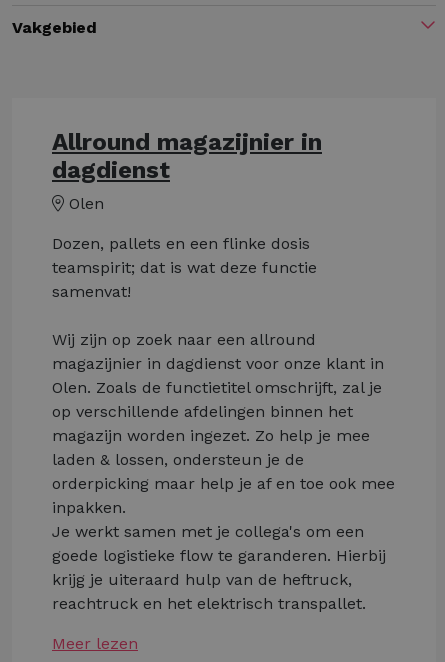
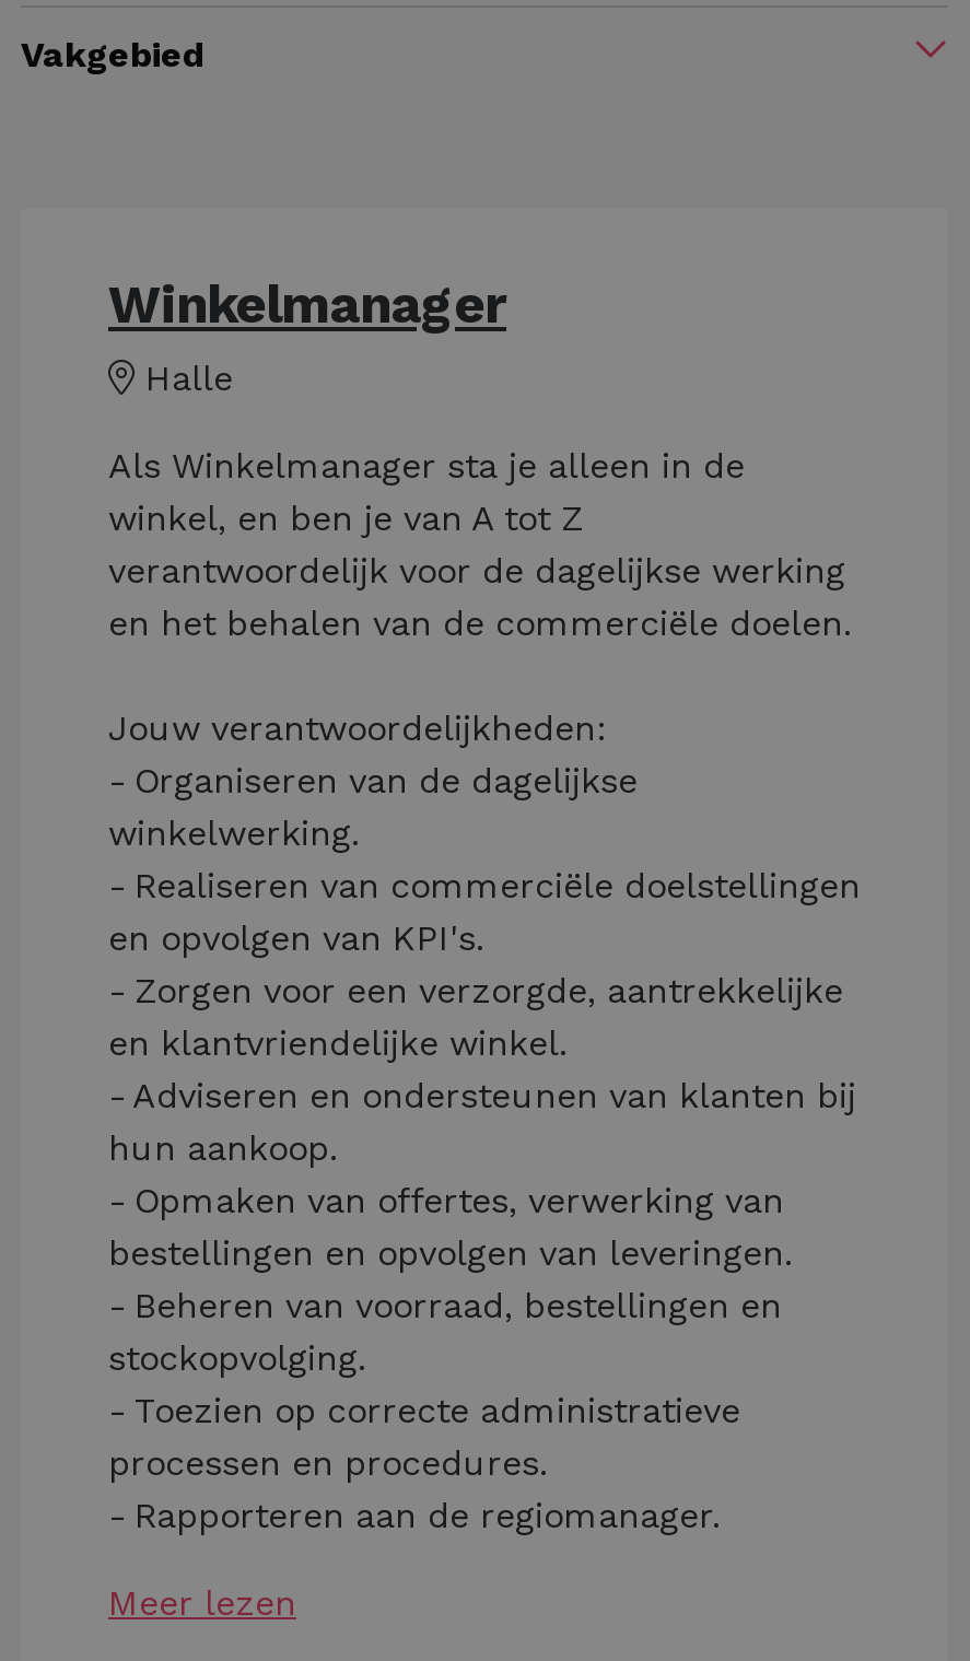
[52,128,322,213] Allround magazijnier in | dagdienst | Olen -> [108,274,506,399] Winkelmanager | Halle
[52,234,317,301] Dozen, pallets en een flinke dosis | teamspirit; dat is wat deze functie | samenvat! -> [108,445,852,644] Als Winkelmanager sta je alleen in de | winkel, en ben je van A tot Z | verantwoordelijk voor de dagelijkse werking | en het behalen van de commerciële doelen.
[52,330,395,613] Wij zijn op zoek naar een allround | magazijnier in dagdienst voor onze klant in | Olen. Zoals de functietitel omschrijft, zal je | op verschillende afdelingen binnen het | magazijn worden ingezet. Zo help je mee | laden & lossen, ondersteun je de | orderpicking maar help je af en toe ook mee | inpakken. | Je werkt samen met je collega's om een | goede logistieke flow te garanderen. Hierbij | krijg je uiteraard hulp van de heftruck, | reachtruck en het elektrisch transpallet. -> [108,707,861,1536] Jouw verantwoordelijkheden: | - Organiseren van de dagelijkse | winkelwerking. | - Realiseren van commerciële doelstellingen | en opvolgen van KPI's. | - Zorgen voor een verzorgde, aantrekkelijke | en klantvriendelijke winkel. | - Adviseren en ondersteunen van klanten bij | hun aankoop. | - Opmaken van offertes, verwerking van | bestellingen en opvolgen van leveringen. | - Beheren van voorraad, bestellingen en | stockopvolging. | - Toezien op correcte administratieve | processen en procedures. | - Rapporteren aan de regiomanager.

